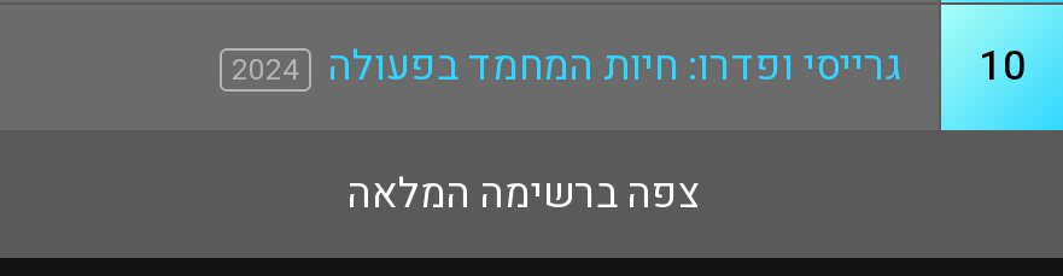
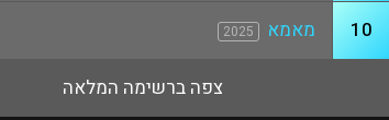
[232,37,903,97] גרייסי ופדרו: חיות המחמד בפעולה | 2024 -> [223,17,315,44] מאמא | 2025

